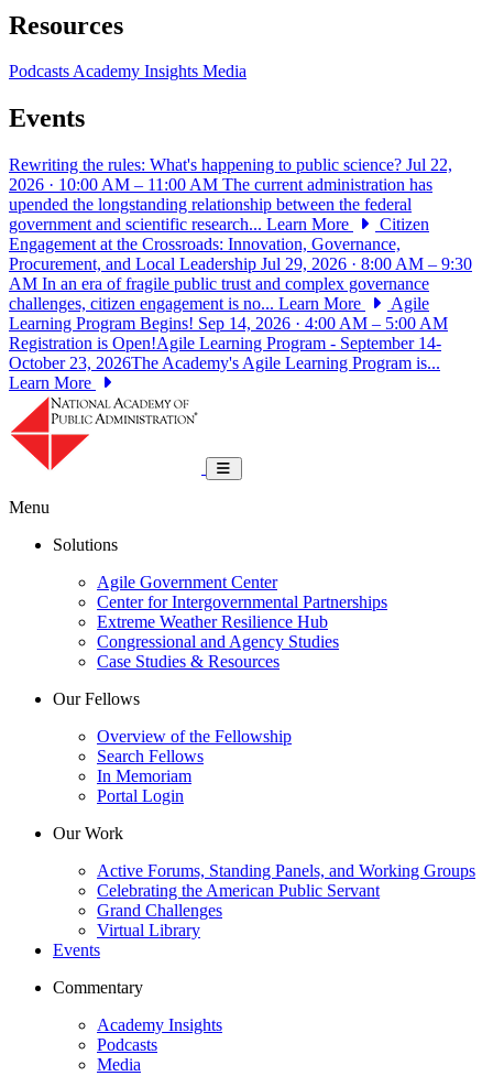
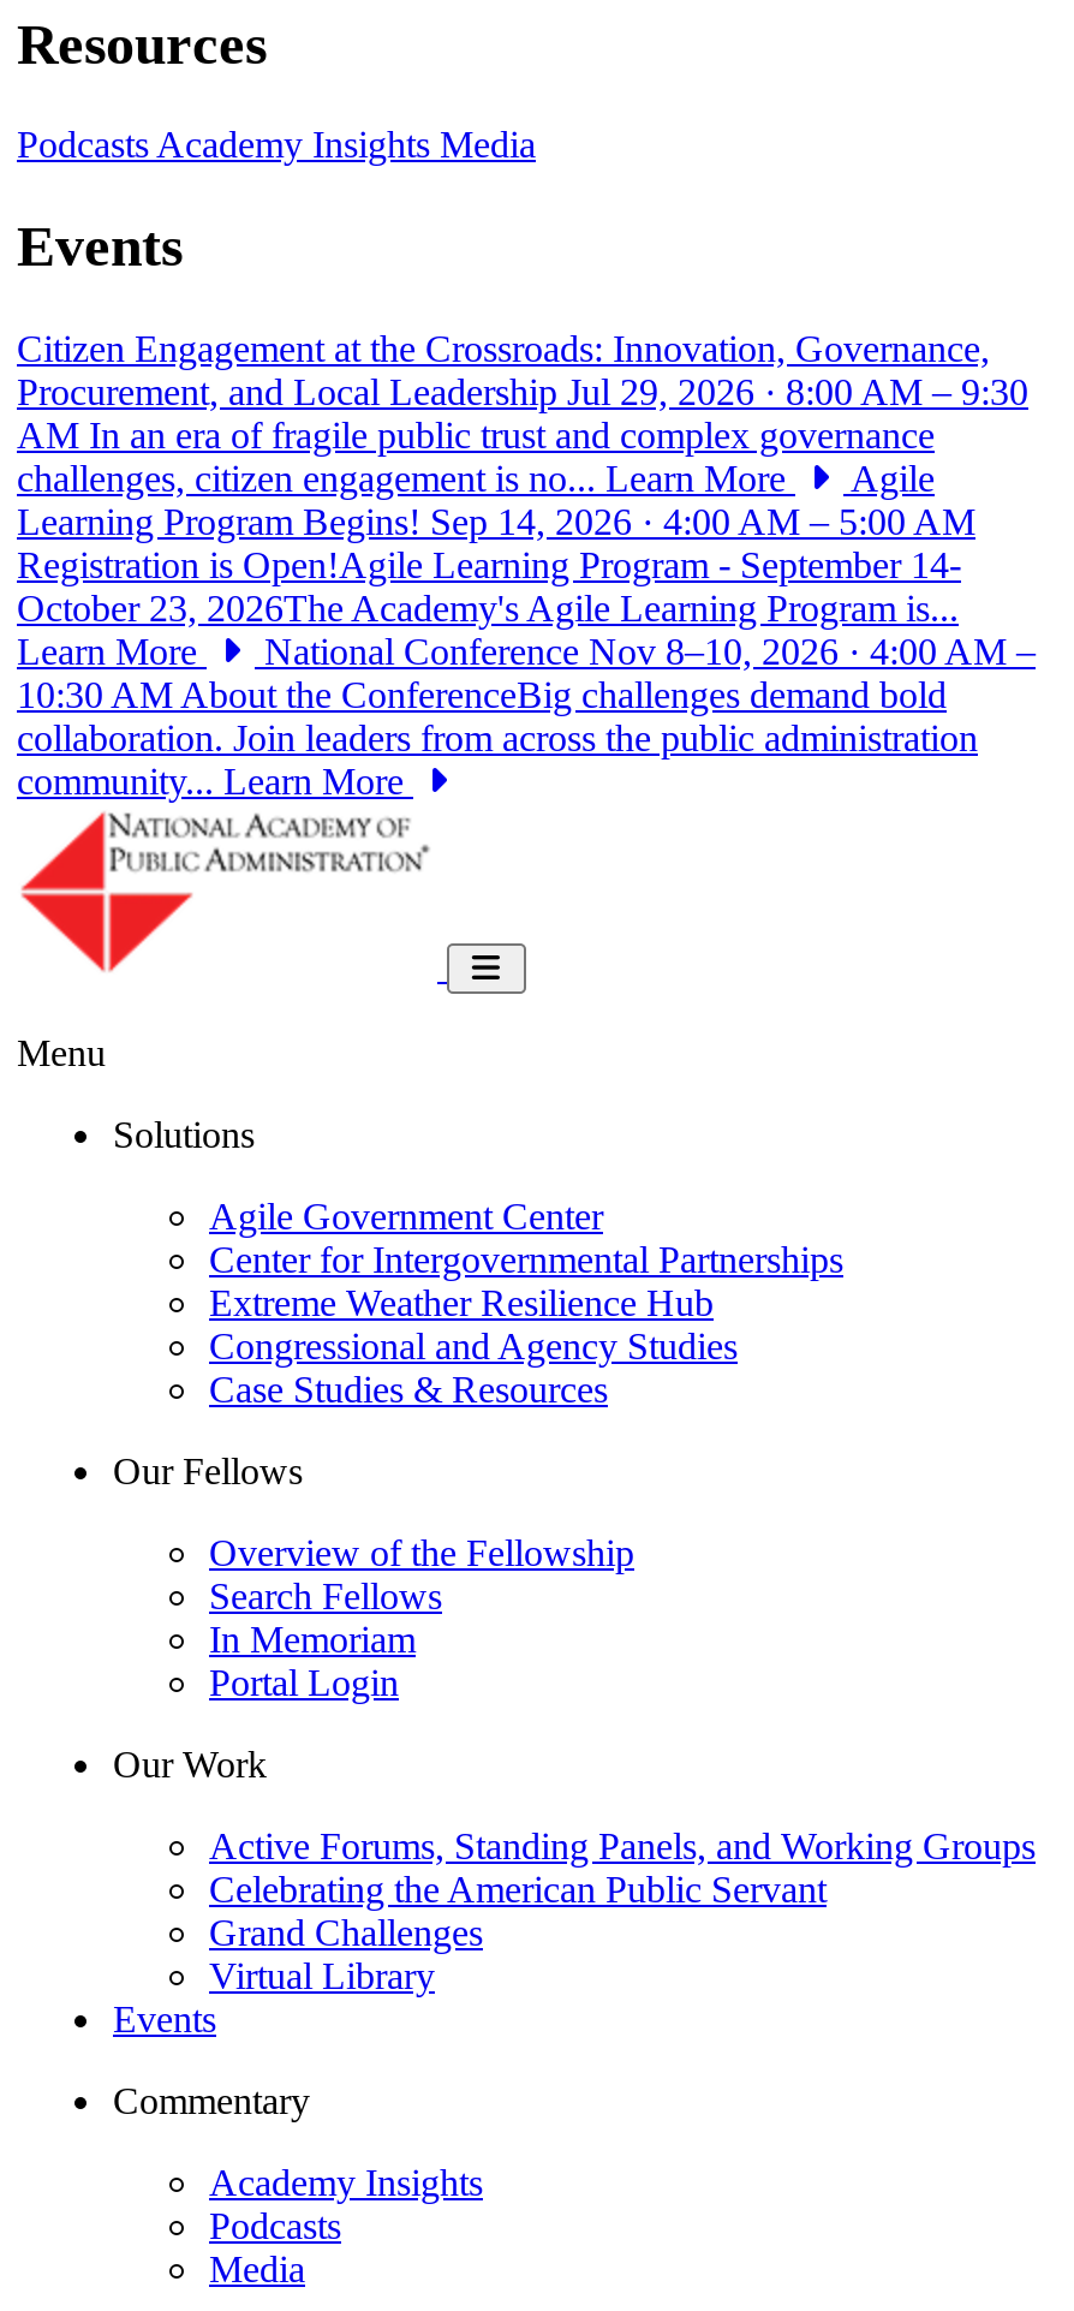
[9,156,452,254] Rewriting the rules: What's happening to public science? Jul 22, | 2026 · 10:00 AM – 11:00 AM The current administration has | upended the longstanding relationship between the federal | government and scientific research... Learn More | Citizen | Engagement at the Crossroads: Innovation, Governance, -> [17,329,990,369] Citizen Engagement at the Crossroads: Innovation, Governance,
moved [9,255,472,392] -> [17,372,1028,672]: Procurement, and Local Leadership Jul 29, 2026 · 8:00 AM – 9:30 | AM In an era of fragile public trust and complex governance | challenges, citizen engagement is no... Learn More | Agile | Learning Program Begins! Sep 14, 2026 · 4:00 AM – 5:00 AM | Registration is Open!Agile Learning Program - September 14- | October 23, 2026The Academy's Agile Learning Program is... | Learn More
none -> [17,631,1036,802] National Conference Nov 8–10, 2026 · 4:00 AM – | 10:30 AM About the ConferenceBig challenges demand bold | collaboration. Join leaders from across the public administration | community... Learn More

